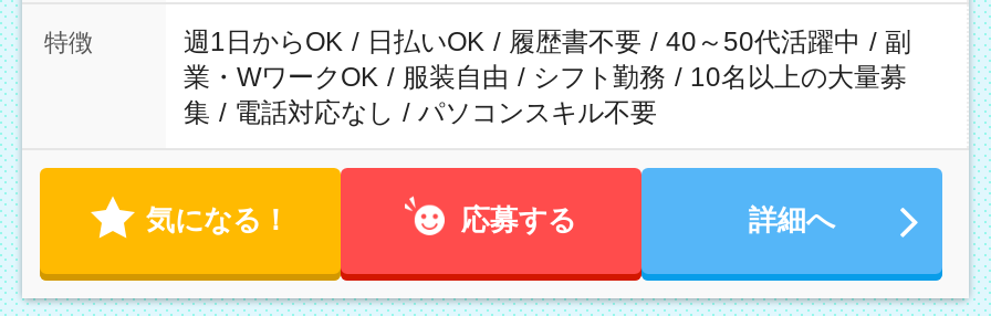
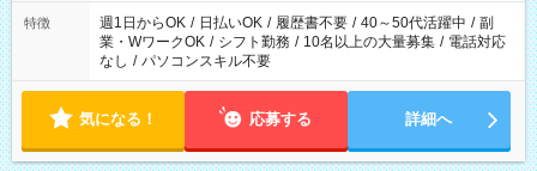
[184,62,907,128] 業・WワークOK / 服装自由 / シフト勤務 / 10名以上の大量募 | 集 / 電話対応なし / パソコンスキル不要 -> [99,33,506,69] 業・WワークOK / シフト勤務 / 10名以上の大量募集 / 電話対応 | なし / パソコンスキル不要

